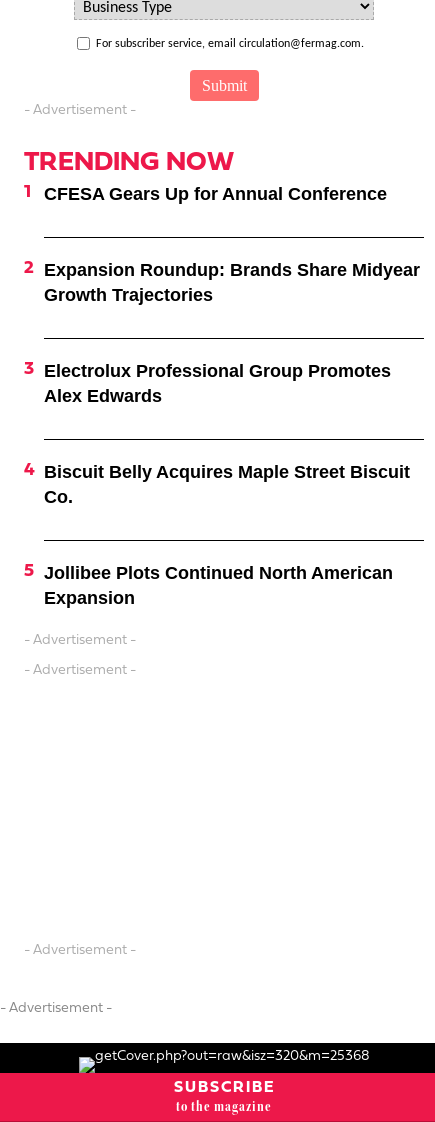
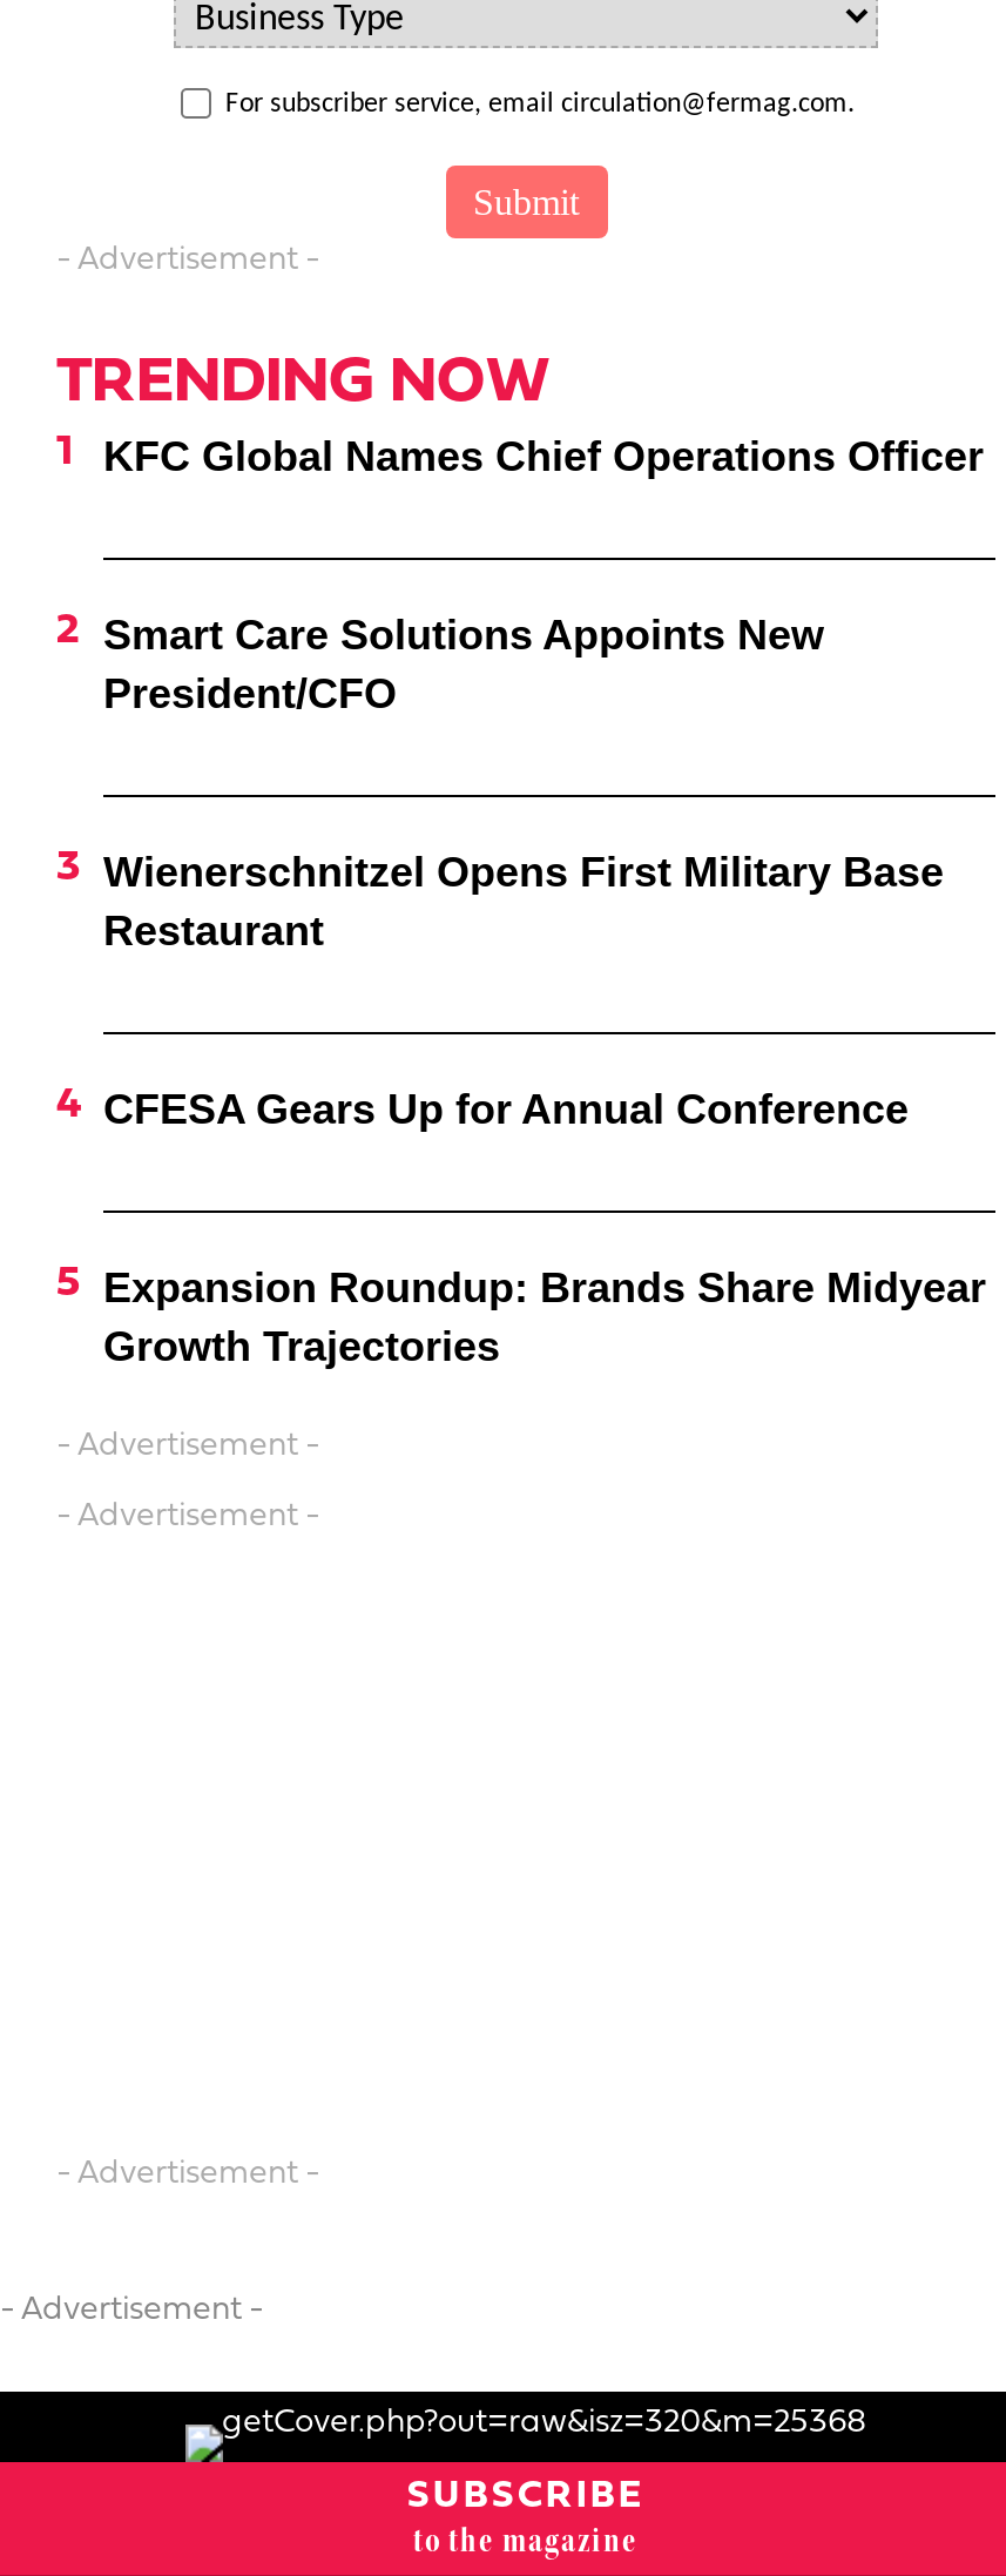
none -> [103,433,984,480] KFC Global Names Chief Operations Officer
none -> [103,611,824,717] Smart Care Solutions Appoints New | President/CFO
none -> [103,848,944,954] Wienerschnitzel Opens First Military Base | Restaurant
moved [44,184,420,305] -> [103,1085,986,1369]: CFESA Gears Up for Annual Conference | Expansion Roundup: Brands Share Midyear | Growth Trajectories
[44,361,391,406] Electrolux Professional Group Promotes | Alex Edwards -> none
[44,462,410,507] Biscuit Belly Acquires Maple Street Biscuit | Co. -> none
[44,563,393,608] Jollibee Plots Continued North American | Expansion -> none

